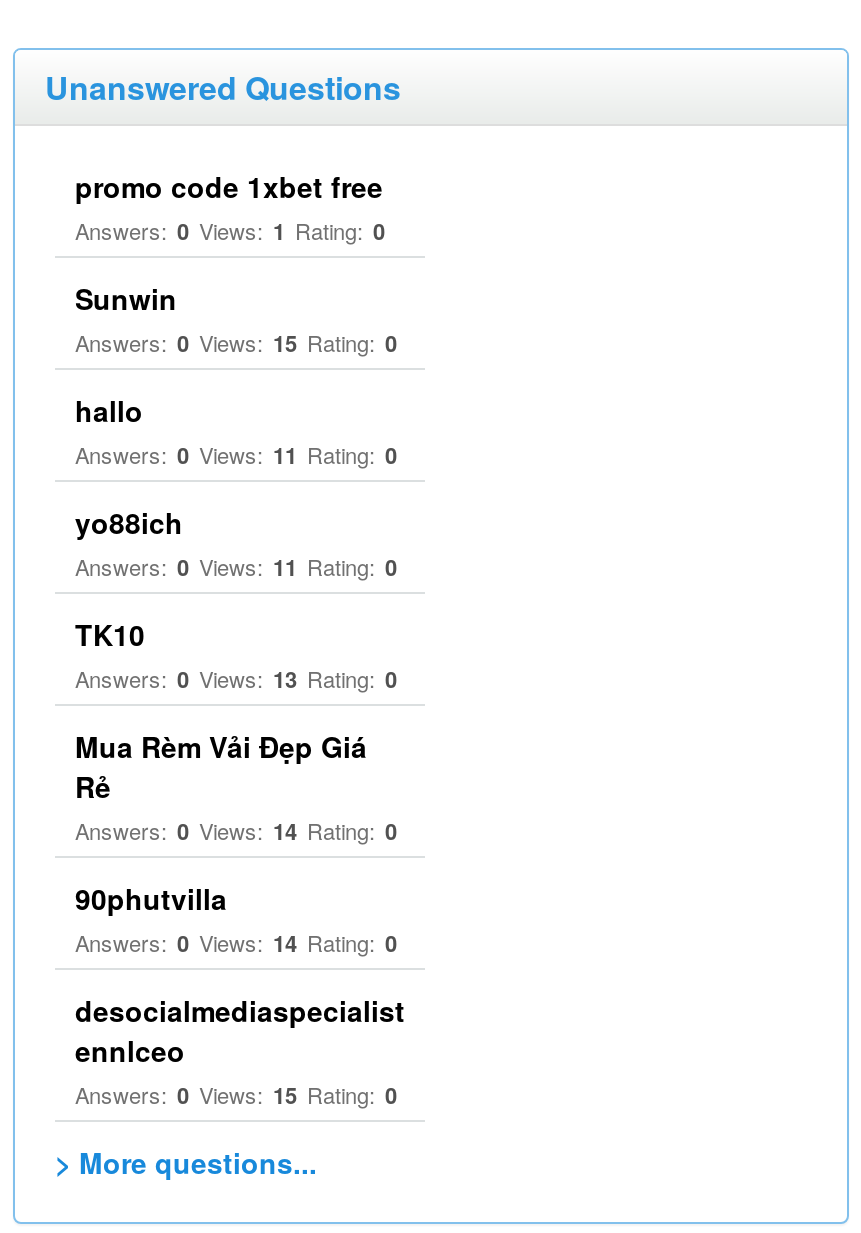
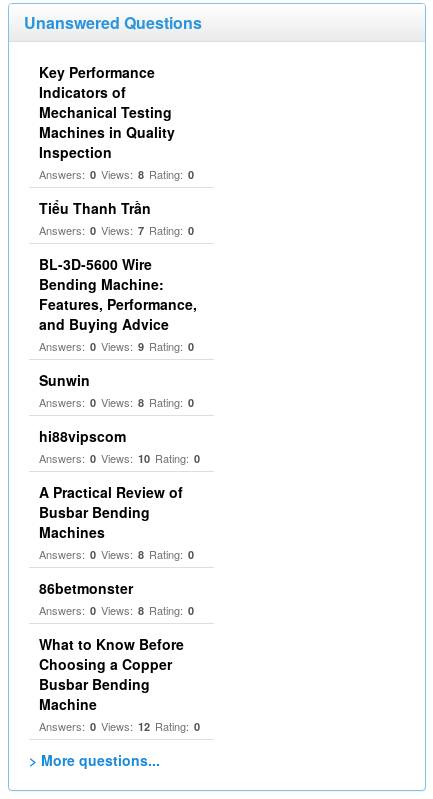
[75,166,385,246] promo code 1xbet free | Answers: 0 Views: 1 Rating: 0 -> [39,62,197,354] Key Performance | Indicators of | Mechanical Testing | Machines in Quality | Inspection | Answers: 0 Views: 8 Rating: 0 | Tiểu Thanh Trần | Answers: 0 Views: 7 Rating: 0 | BL-3D-5600 Wire | Bending Machine: | Features, Performance, | and Buying Advice | Answers: 0 Views: 9 Rating: 0
moved [75,278,177,318] -> [39,370,90,390]: Sunwin
[75,326,405,1110] Answers: 0 Views: 15 Rating: 0 | hallo | Answers: 0 Views: 11 Rating: 0 | yo88ich | Answers: 0 Views: 11 Rating: 0 | TK10 | Answers: 0 Views: 13 Rating: 0 | Mua Rèm Vải Đẹp Giá | Rẻ | Answers: 0 Views: 14 Rating: 0 | 90phutvilla | Answers: 0 Views: 14 Rating: 0 | desocialmediaspecialist | ennlceo | Answers: 0 Views: 15 Rating: 0 -> [39,394,200,734] Answers: 0 Views: 8 Rating: 0 | hi88vipscom | Answers: 0 Views: 10 Rating: 0 | A Practical Review of | Busbar Bending | Machines | Answers: 0 Views: 8 Rating: 0 | 86betmonster | Answers: 0 Views: 8 Rating: 0 | What to Know Before | Choosing a Copper | Busbar Bending | Machine | Answers: 0 Views: 12 Rating: 0

